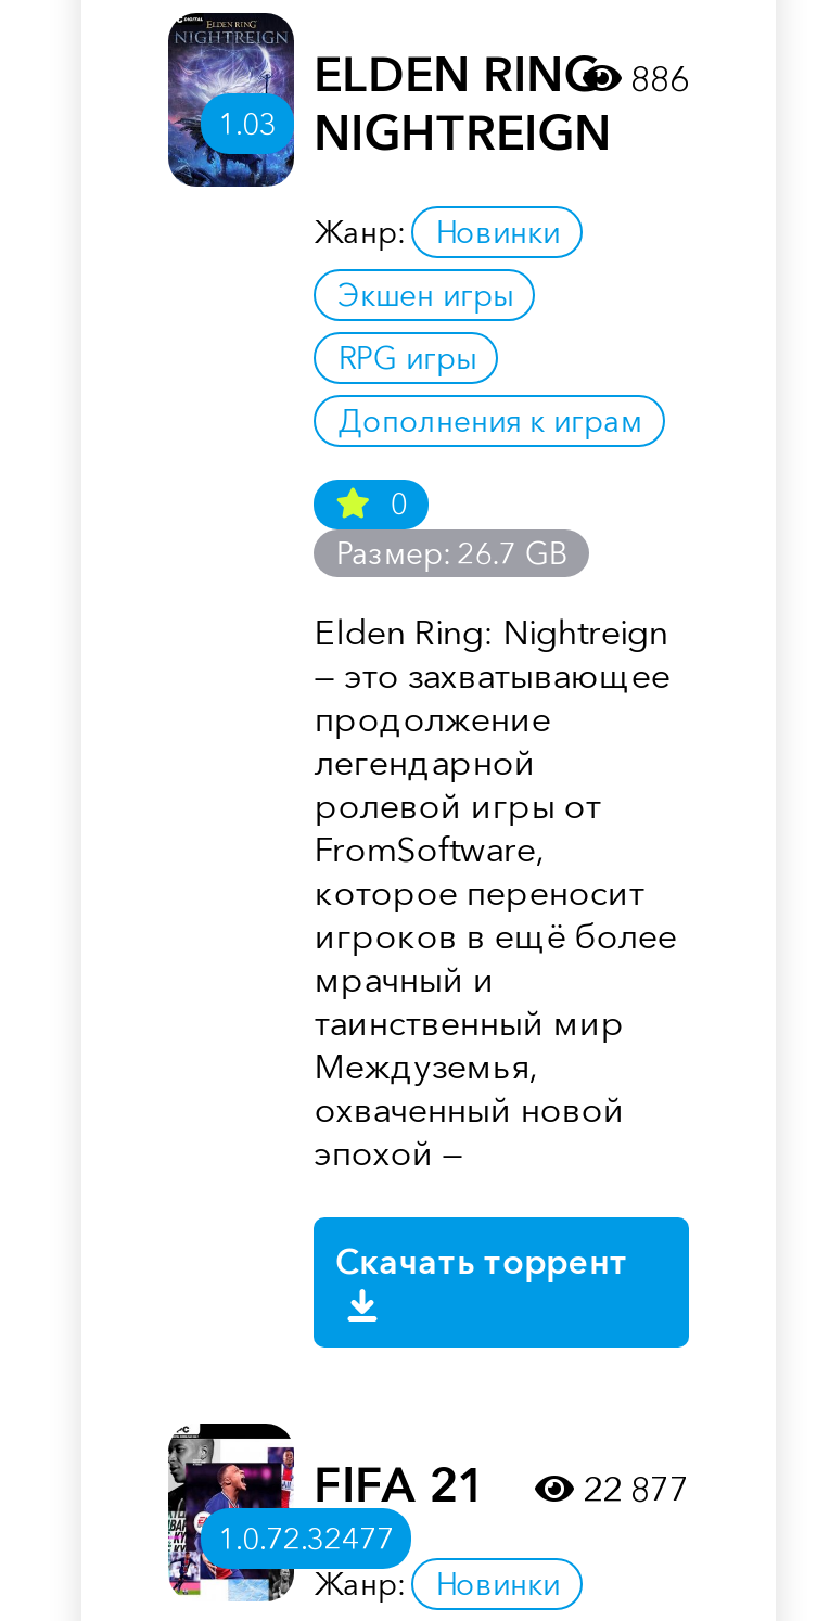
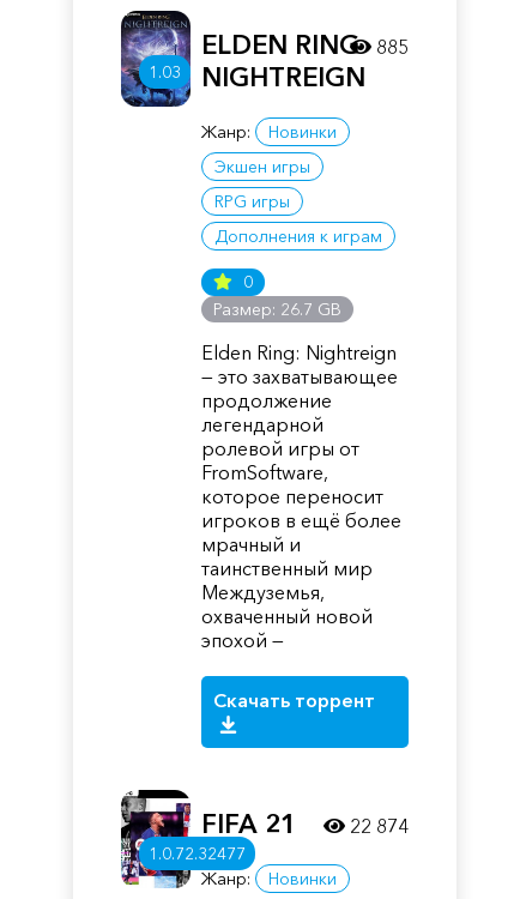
[314,46,689,104] ELDEN RING 886 -> [202,29,409,61] ELDEN RING 885
[574,1467,689,1510] 22 877 -> [345,814,409,838] 22 874

